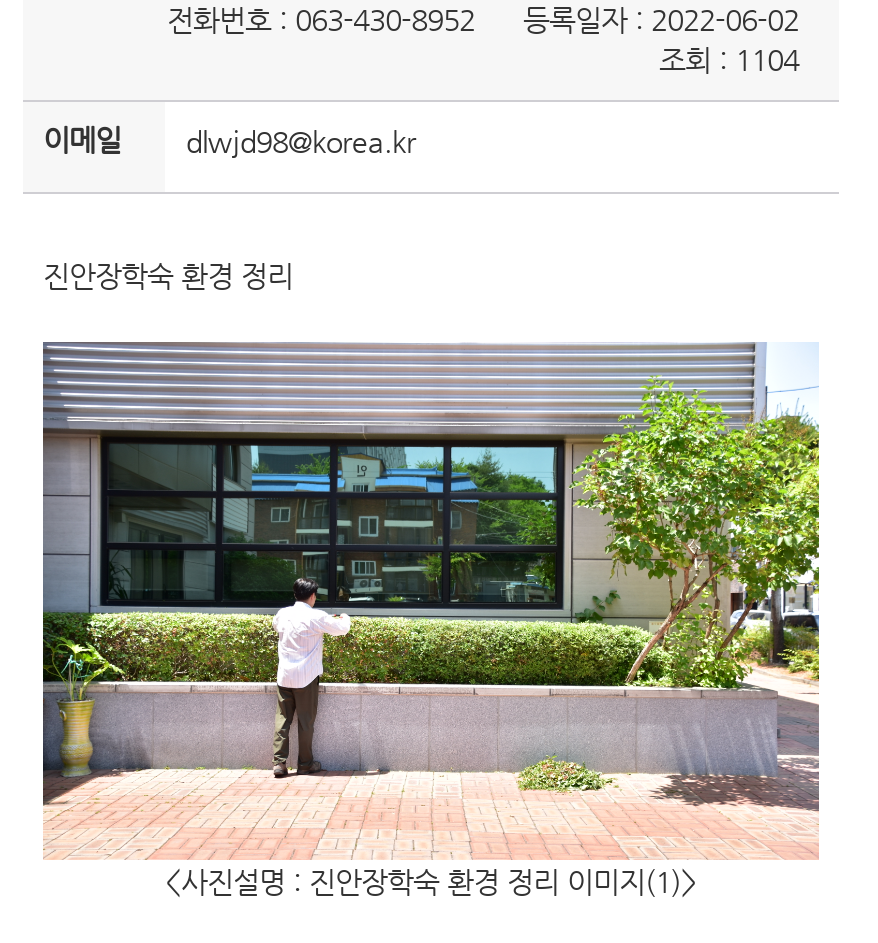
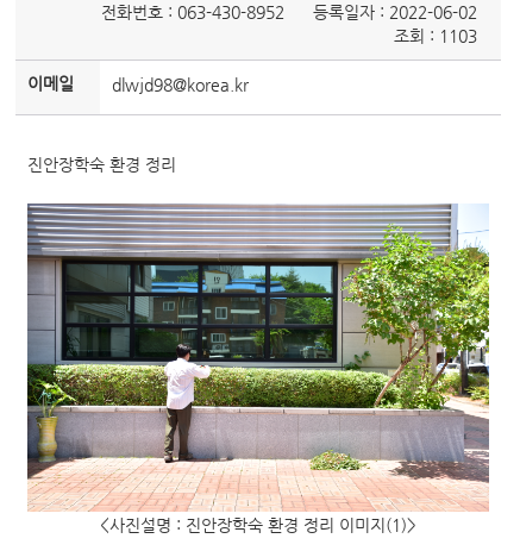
[659,44,799,76] 조회 : 1104 -> [394,26,477,45] 조회 : 1103

